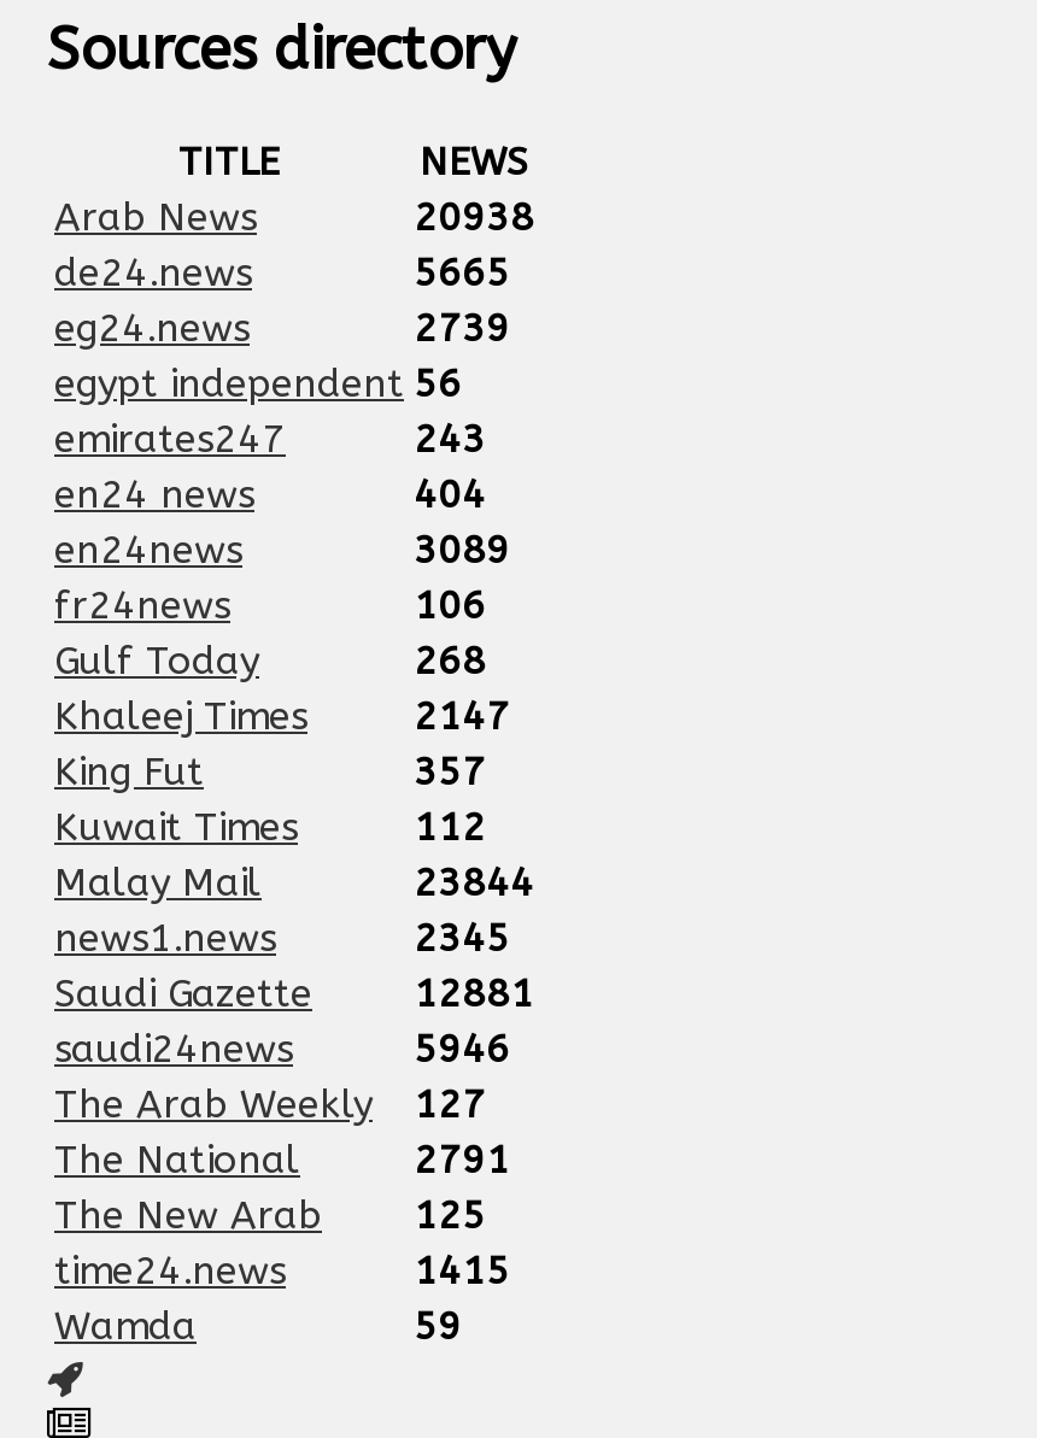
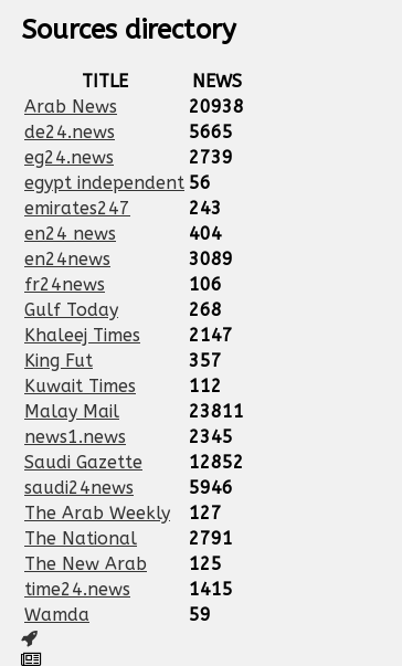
[414,859,534,905] 23844 -> [189,401,244,422] 23811
[414,970,534,1016] 12881 -> [189,452,244,473] 12852

